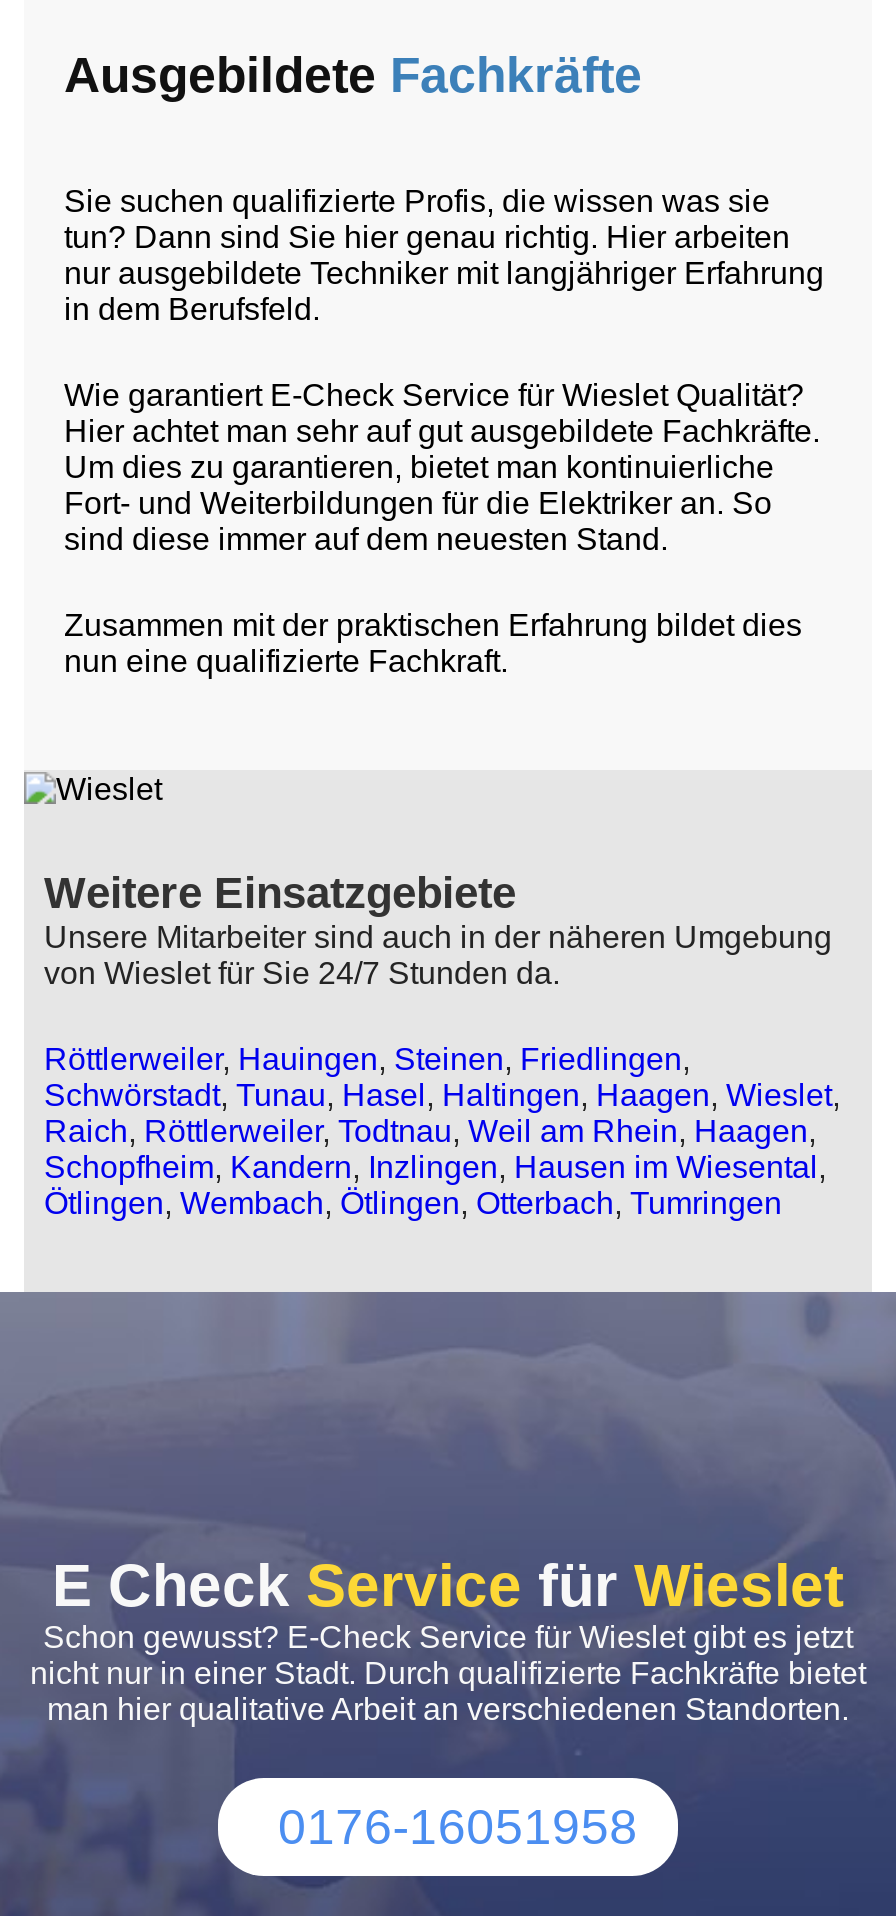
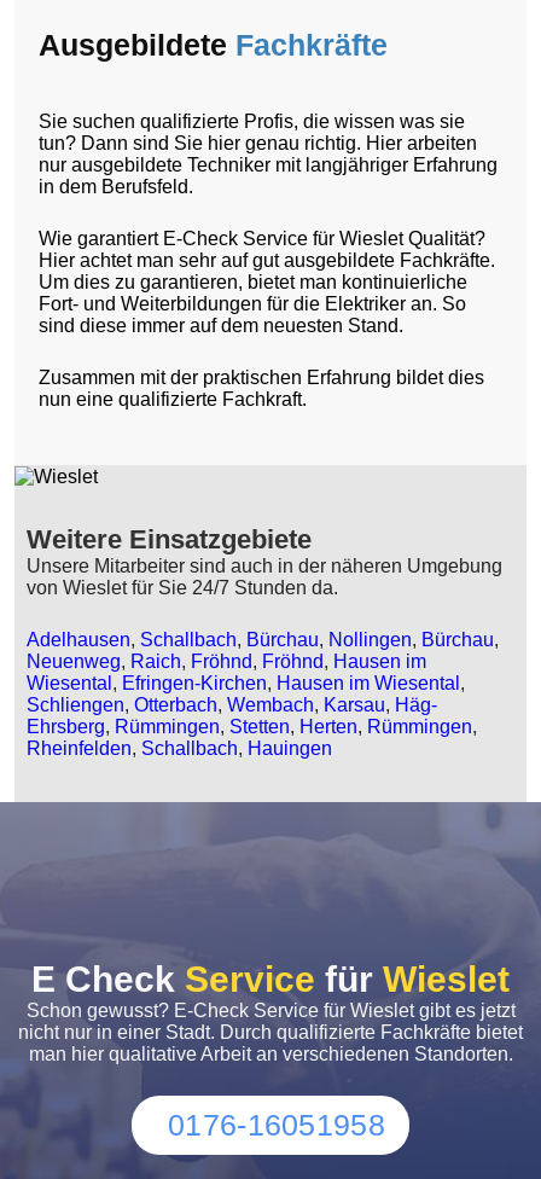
[44,1042,840,1220] Röttlerweiler, Hauingen, Steinen, Friedlingen, | Schwörstadt, Tunau, Hasel, Haltingen, Haagen, Wieslet, | Raich, Röttlerweiler, Todtnau, Weil am Rhein, Haagen, | Schopfheim, Kandern, Inzlingen, Hausen im Wiesental, | Ötlingen, Wembach, Ötlingen, Otterbach, Tumringen -> [27,629,499,758] Adelhausen, Schallbach, Bürchau, Nollingen, Bürchau, | Neuenweg, Raich, Fröhnd, Fröhnd, Hausen im | Wiesental, Efringen-Kirchen, Hausen im Wiesental, | Schliengen, Otterbach, Wembach, Karsau, Häg- | Ehrsberg, Rümmingen, Stetten, Herten, Rümmingen, | Rheinfelden, Schallbach, Hauingen

